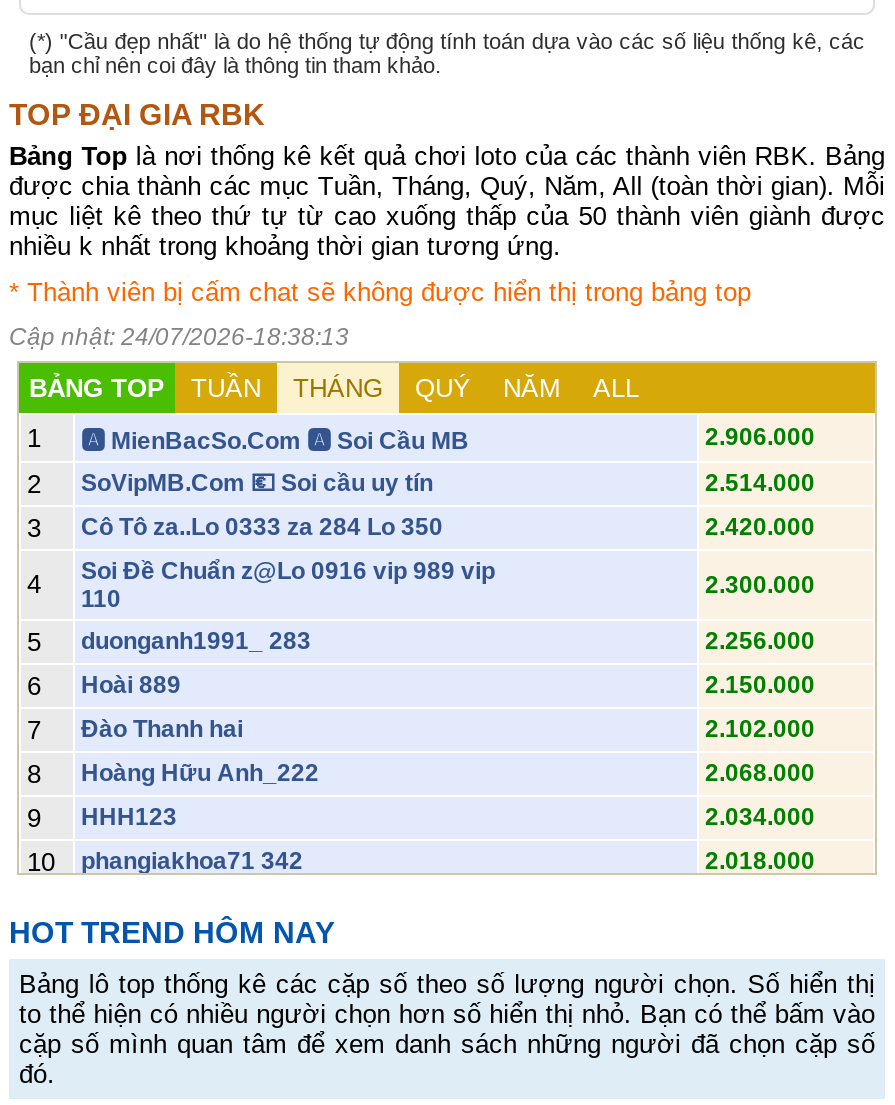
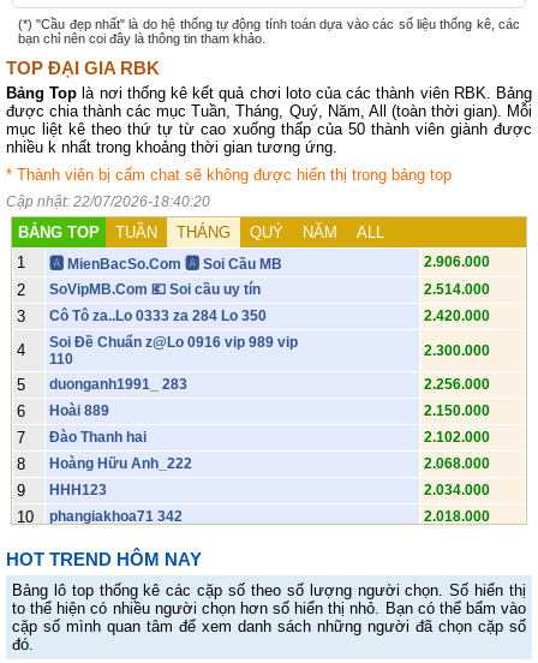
[9,323,349,351] Cập nhật: 24/07/2026-18:38:13 -> [6,193,210,210] Cập nhật: 22/07/2026-18:40:20

